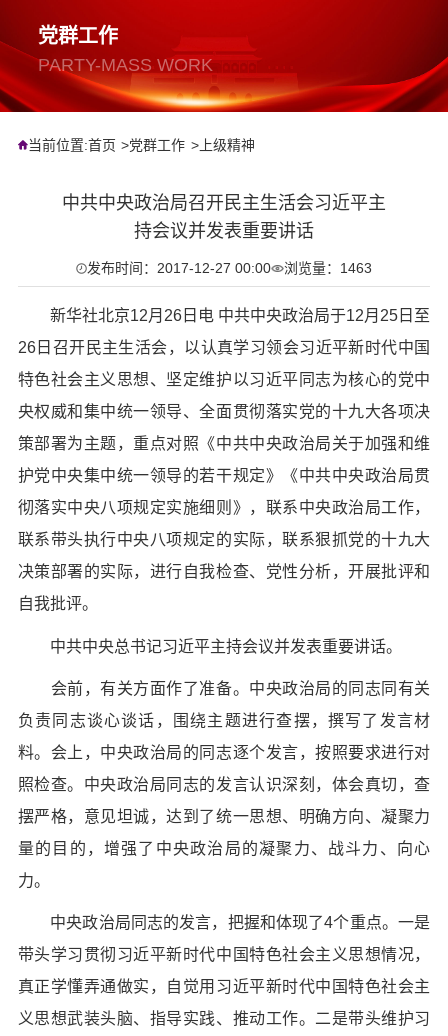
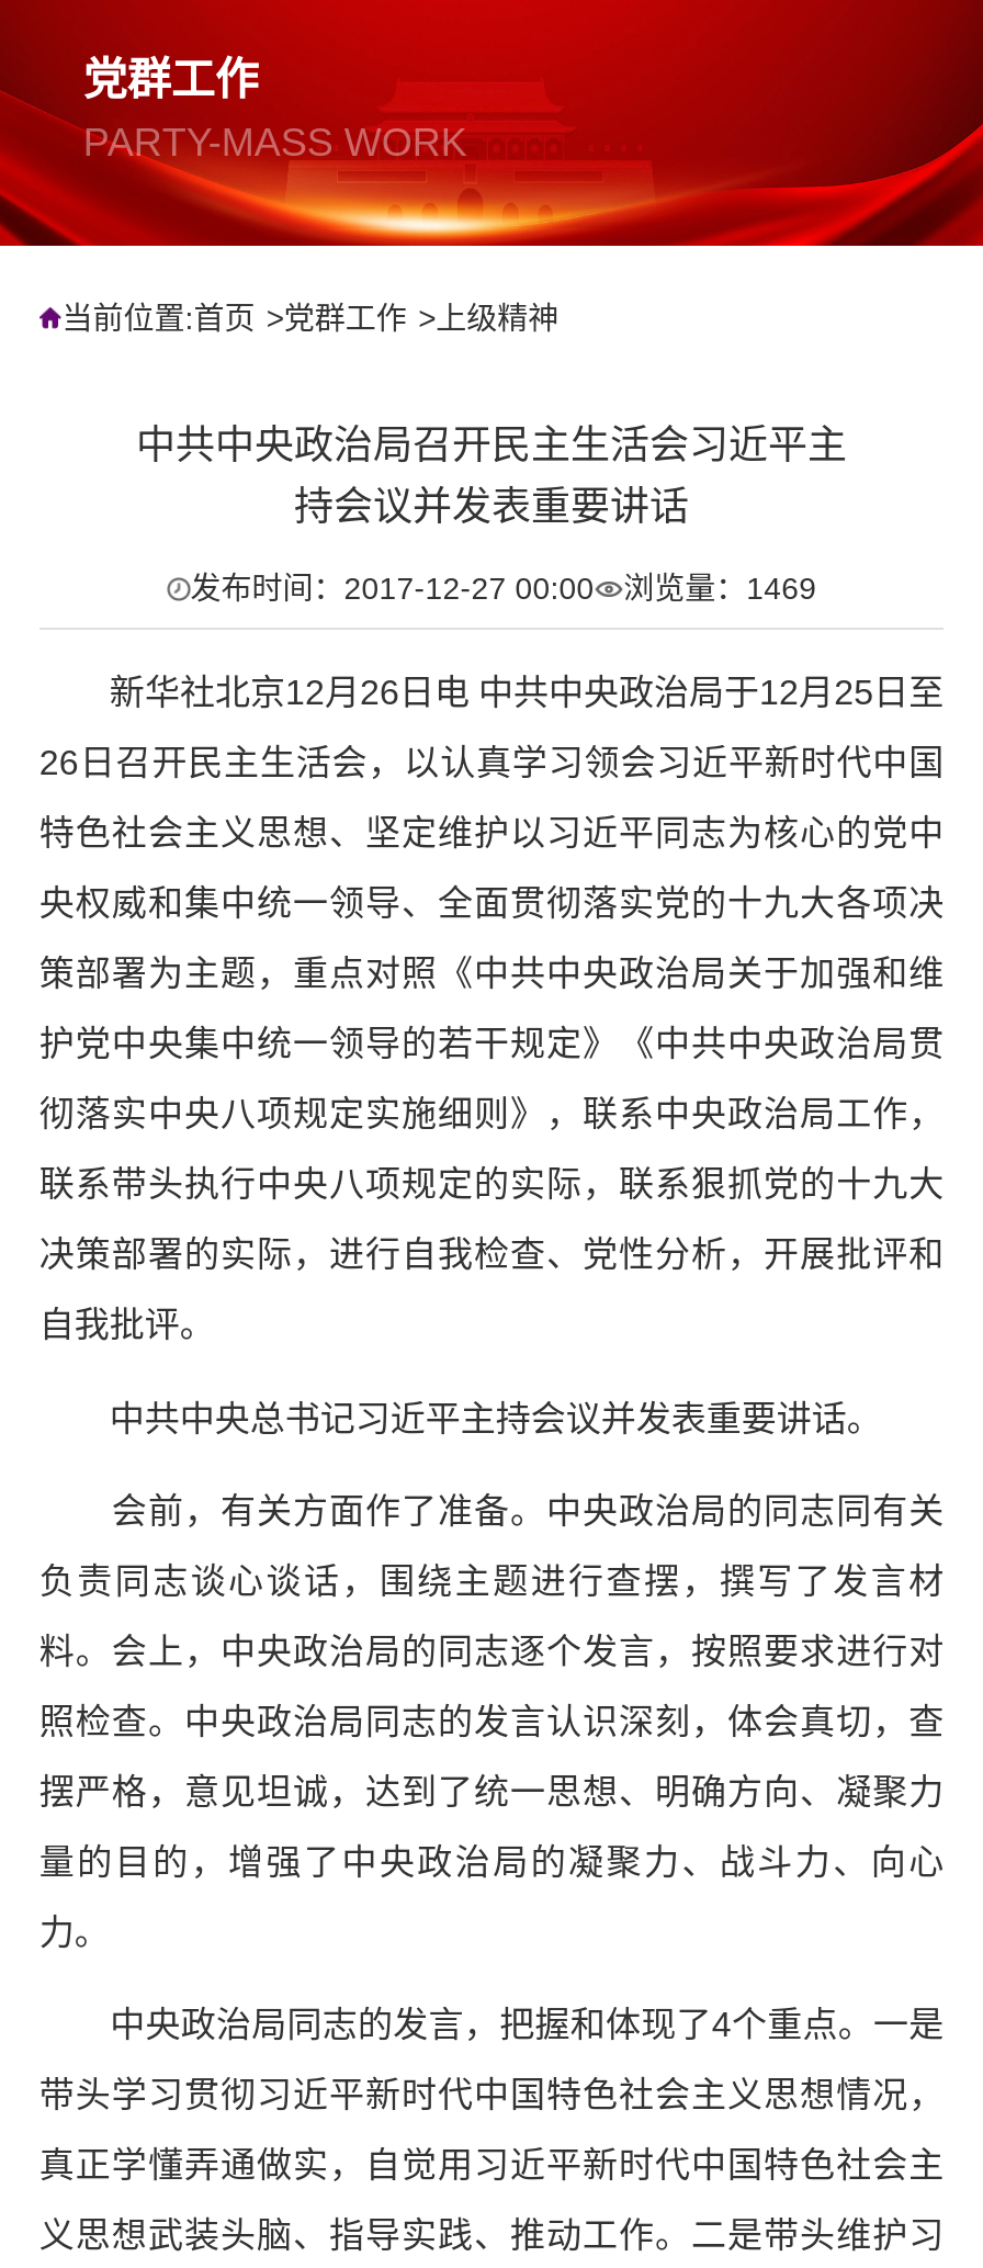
[87,260,372,276] 发布时间：2017-12-27 00:00 浏览量：1463 -> [190,571,816,606] 发布时间：2017-12-27 00:00 浏览量：1469

